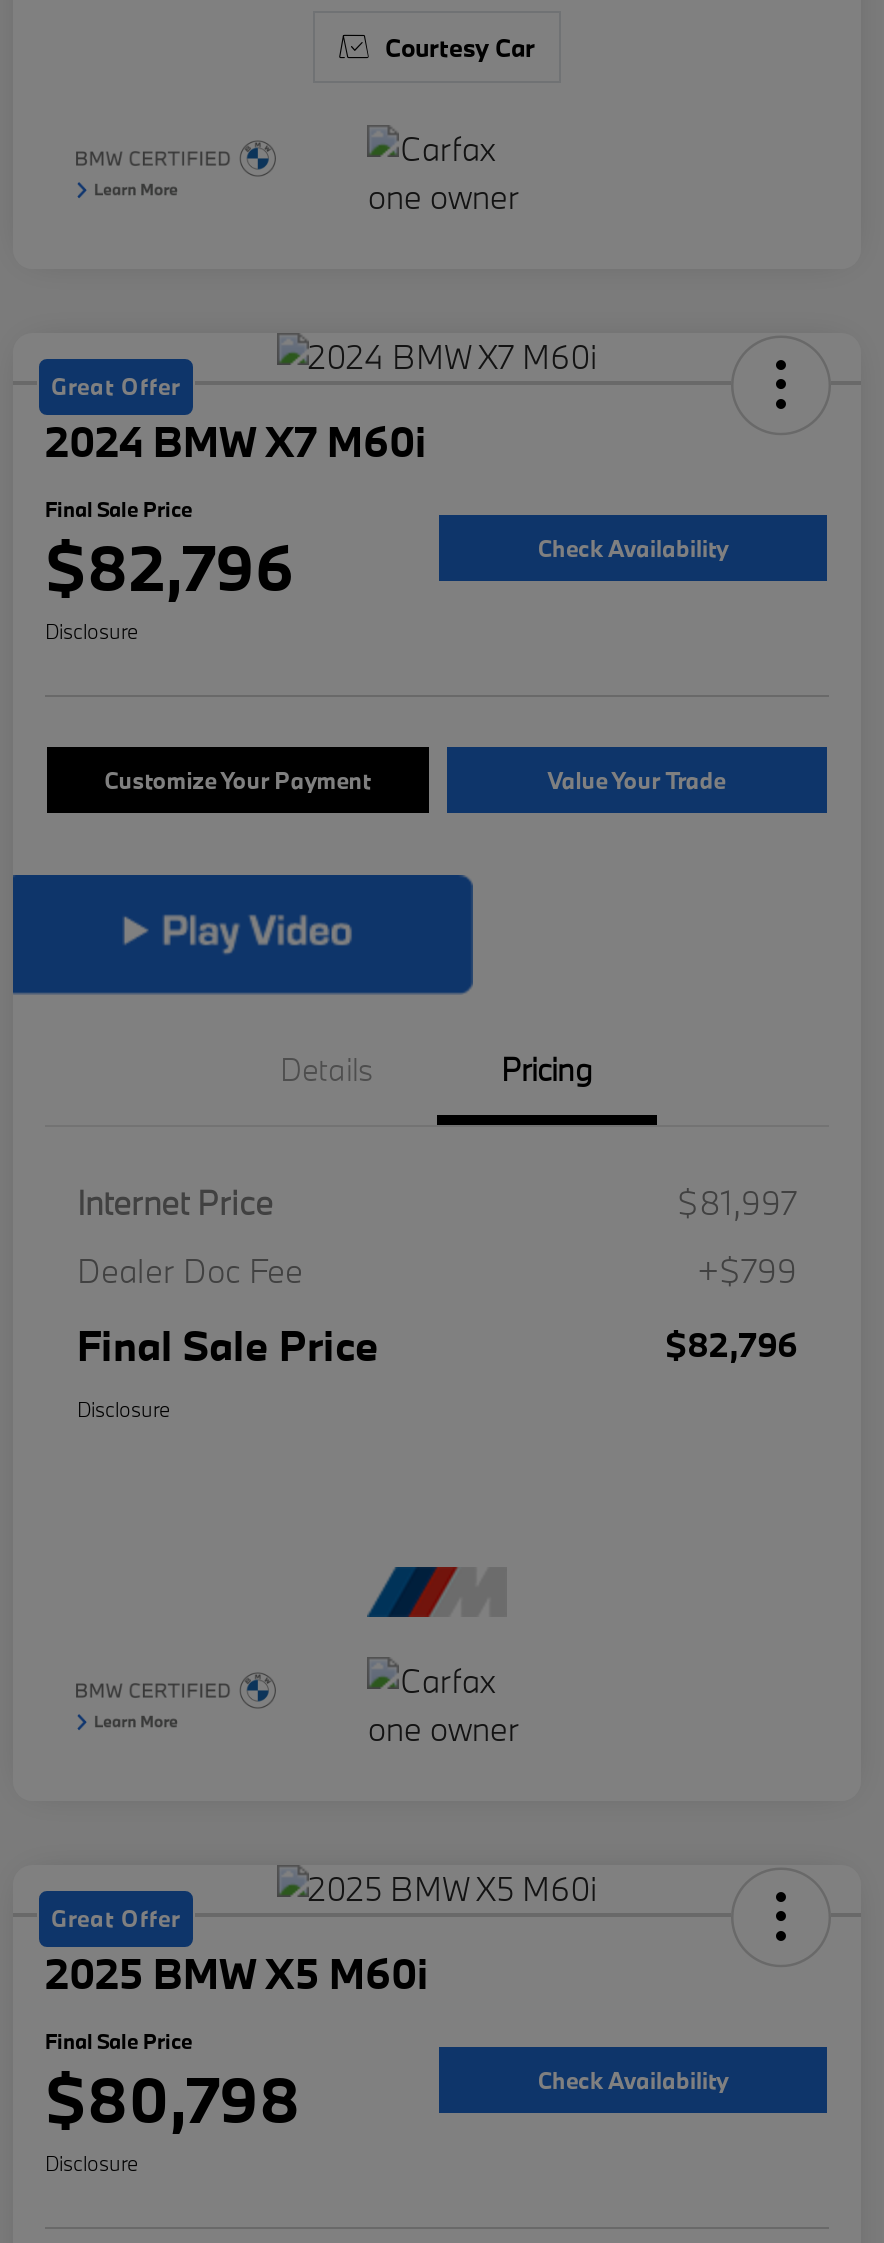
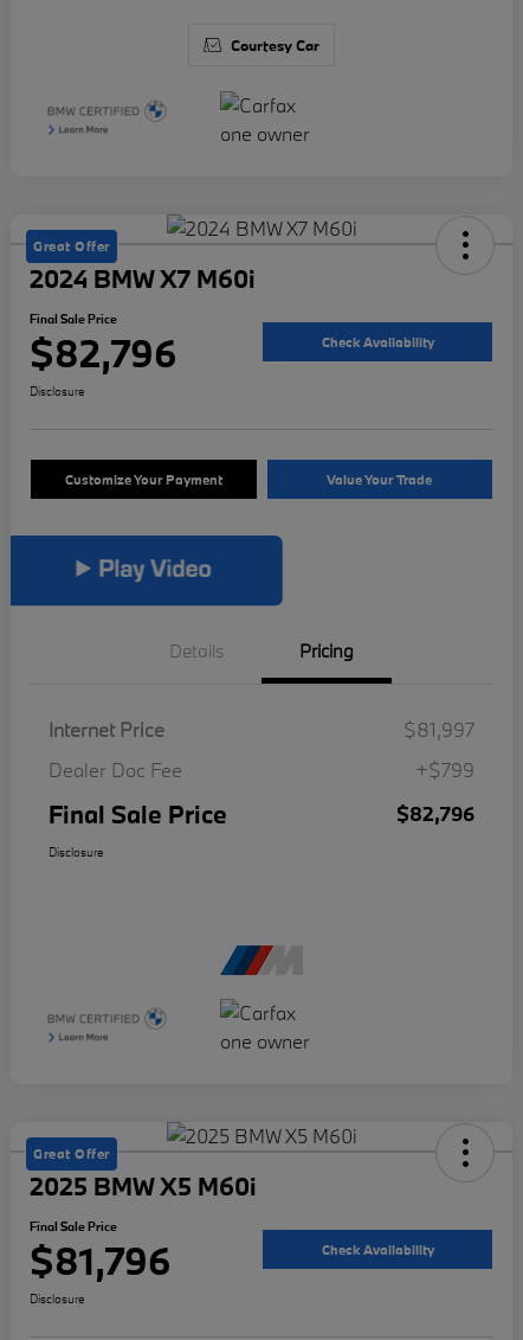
[45,2059,301,2139] $80,798 -> [30,1237,172,1285] $81,796

